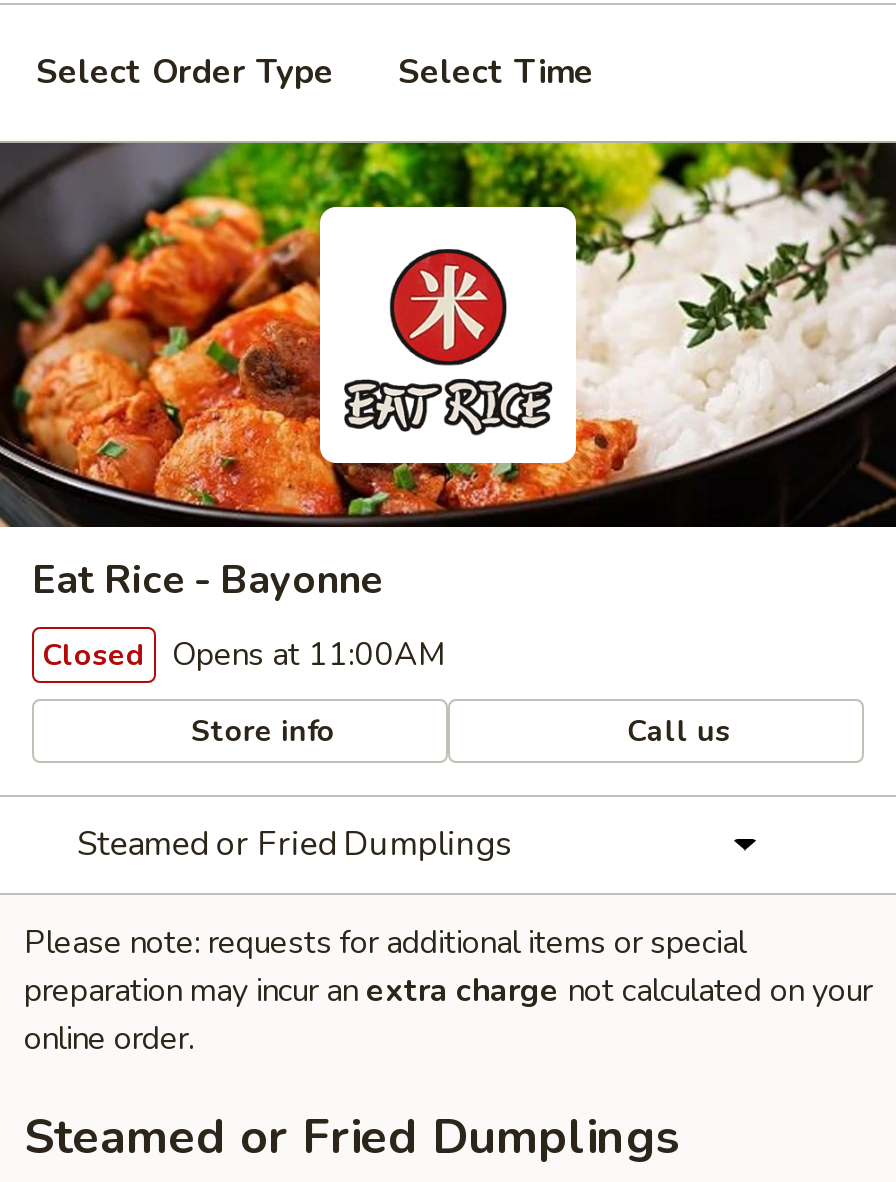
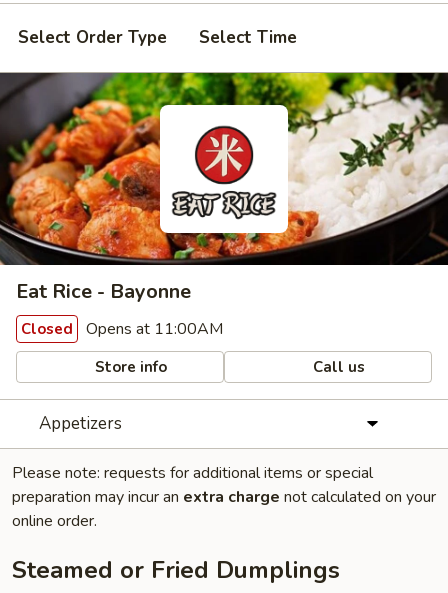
[77,821,511,867] Steamed or Fried Dumplings -> [39,412,122,435] Appetizers

